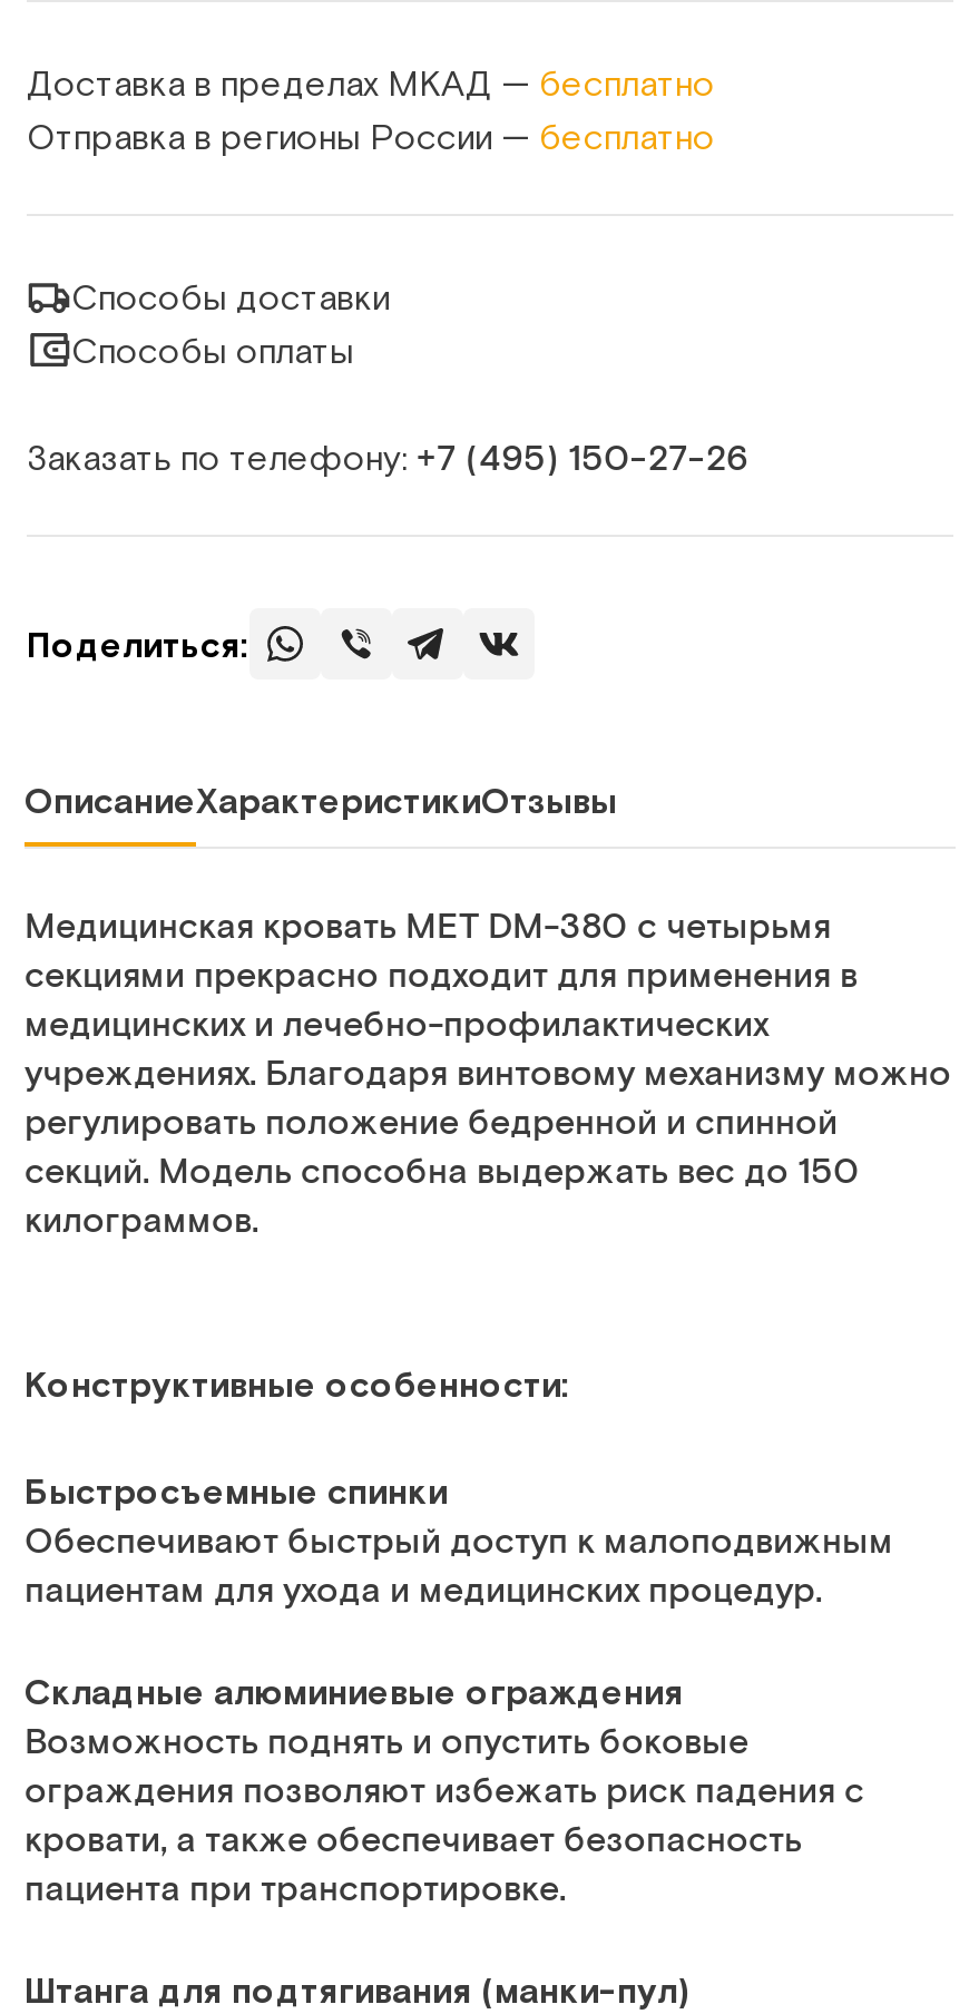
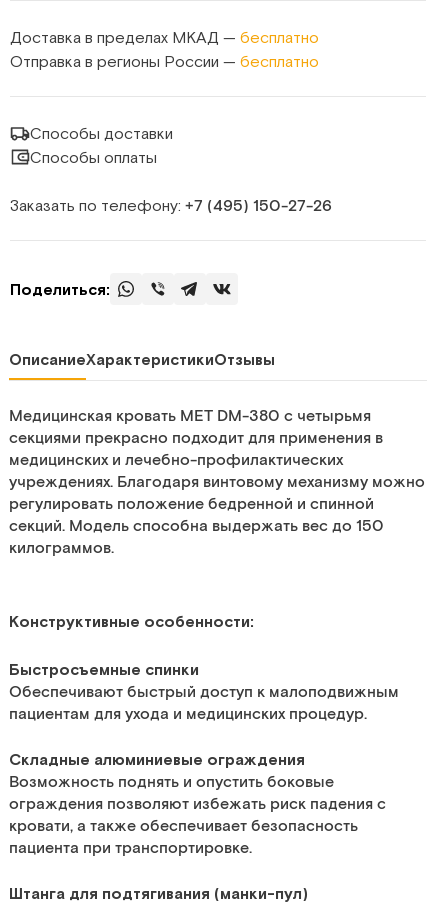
[27,437,748,483] Заказать по телефону: +7 (495) 150‑27‑26 -> [10,196,332,217] Заказать по телефону: +7 (495) 150-27-26

